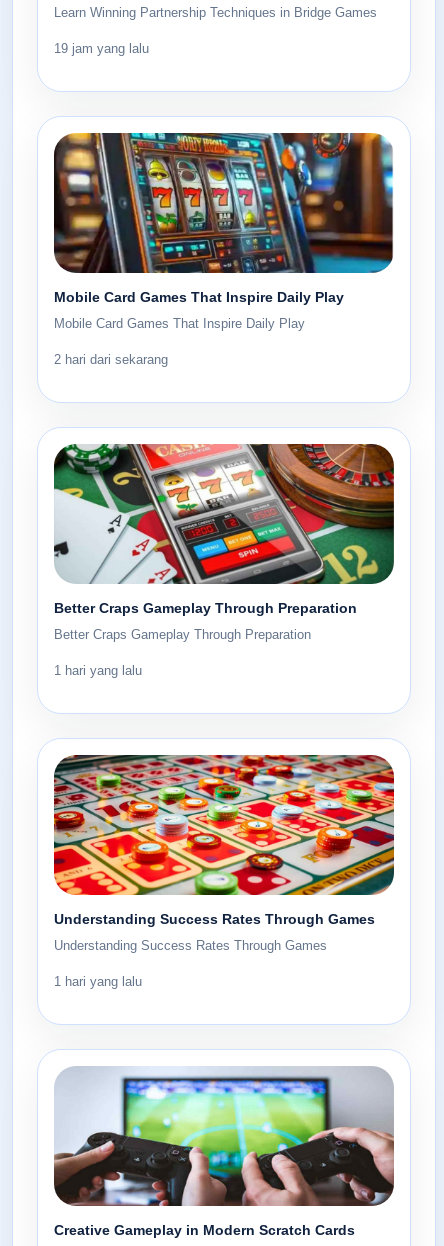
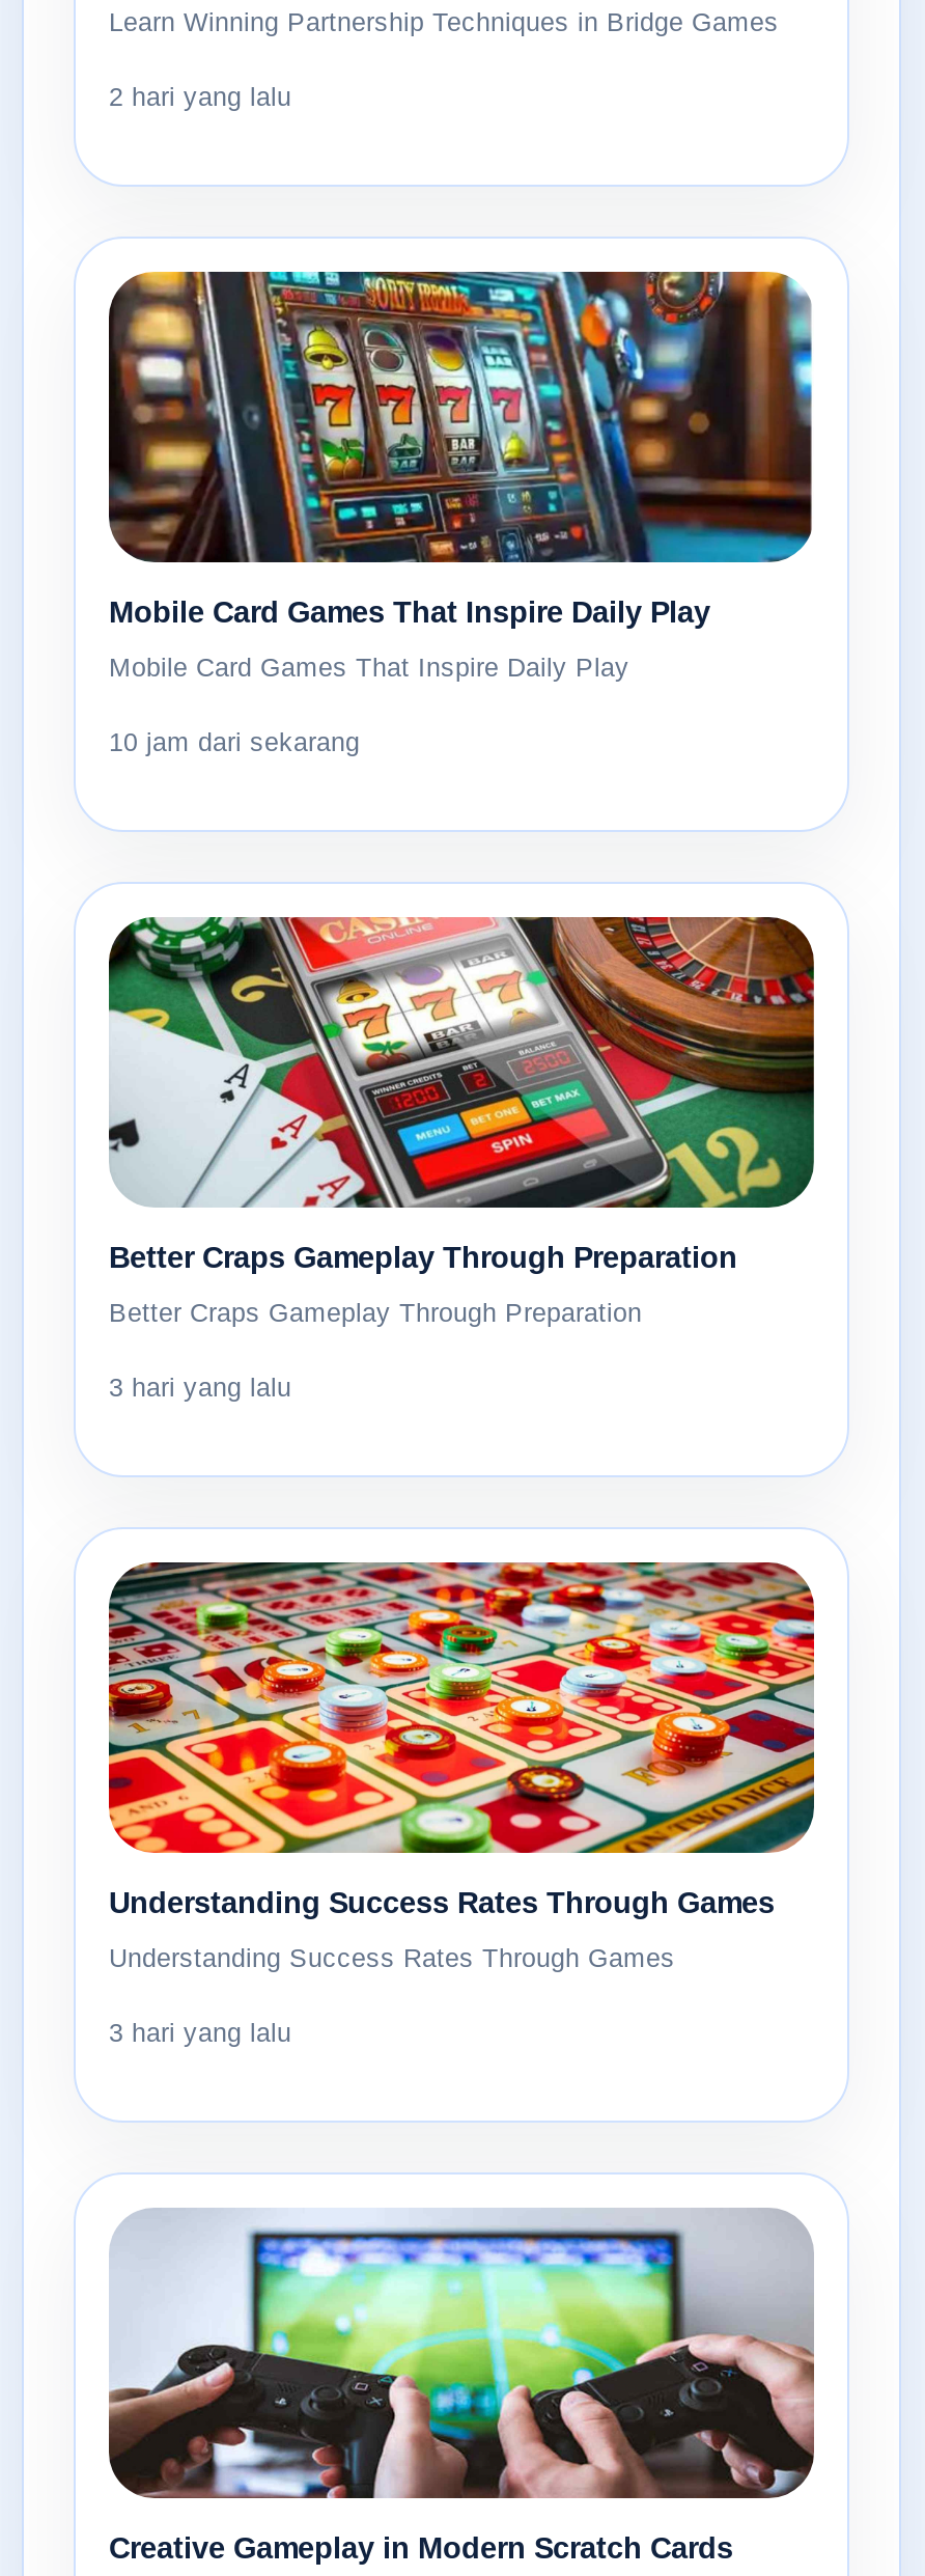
[54,42,149,56] 19 jam yang lalu -> [109,83,291,112] 2 hari yang lalu
[54,353,168,367] 2 hari dari sekarang -> [109,729,360,758] 10 jam dari sekarang
[54,664,142,678] 1 hari yang lalu -> [109,1374,291,1403] 3 hari yang lalu
[54,975,142,989] 1 hari yang lalu -> [109,2019,291,2048] 3 hari yang lalu

